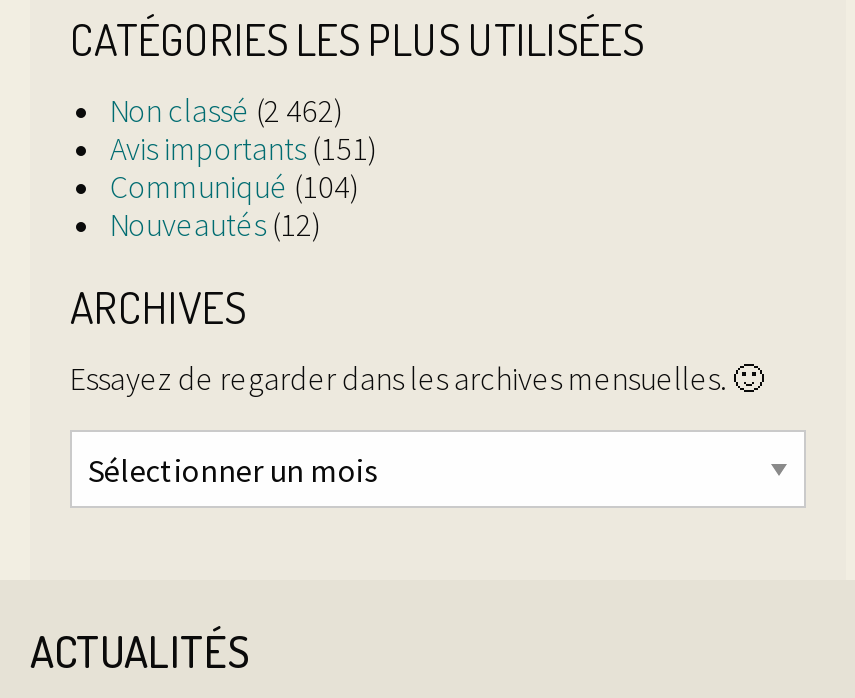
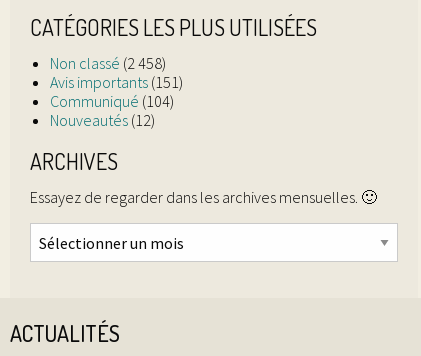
[110,90,342,130] Non classé (2 462) -> [50,53,166,73] Non classé (2 458)

